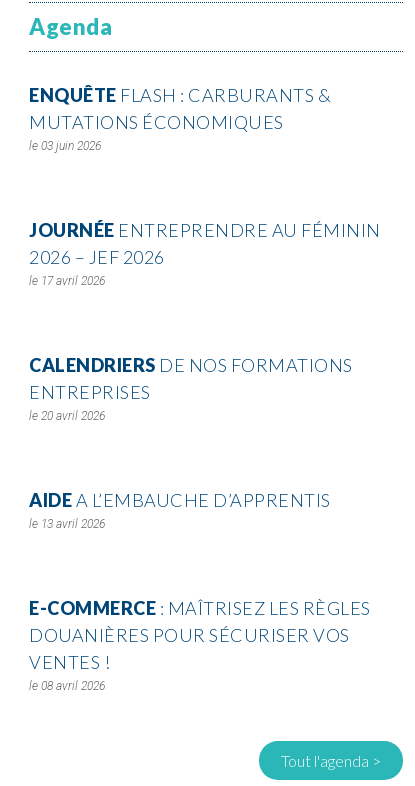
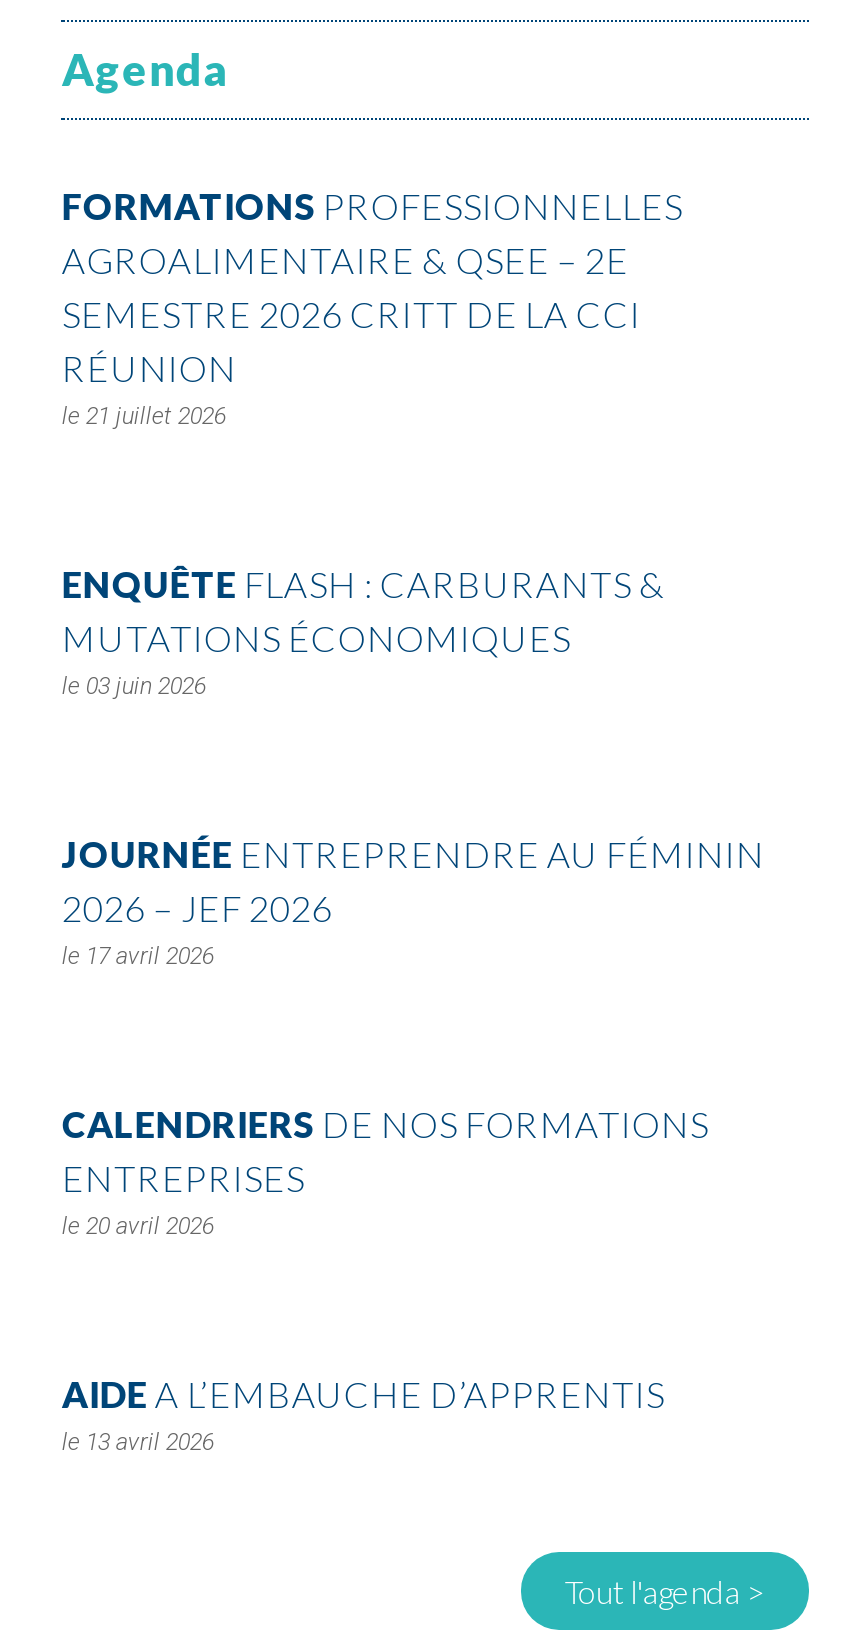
none -> [62,185,683,431] FORMATIONS PROFESSIONNELLES | AGROALIMENTAIRE & QSEE – 2E | SEMESTRE 2026 CRITT DE LA CCI | RÉUNION | 21 juillet 2026
moved [29,84,381,531] -> [62,563,765,1457]: ENQUÊTE FLASH : CARBURANTS & | MUTATIONS ÉCONOMIQUES | 03 juin 2026 | ... | AIDE A L’EMBAUCHE D’APPRENTIS | 13 avril 2026
[29,597,371,693] E-COMMERCE: MAÎTRISEZ LES RÈGLES | DOUANIÈRES POUR SÉCURISER VOS | VENTES ! | 08 avril 2026 -> none

